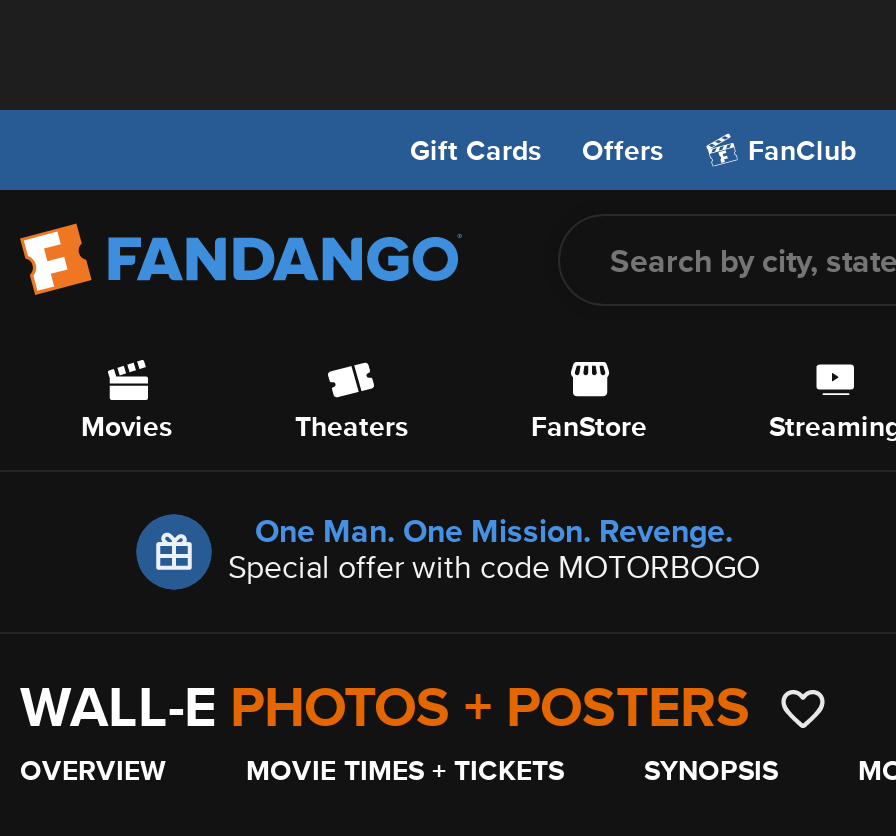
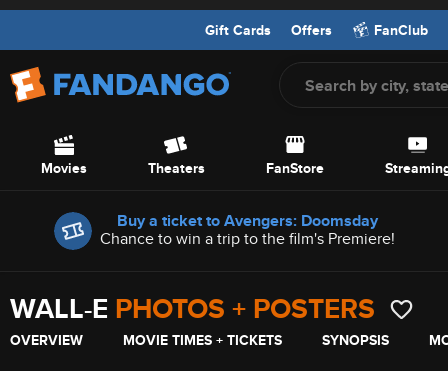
[108,508,760,590] [image] | One Man. One Mission. Revenge. | Special offer with code MOTORBOGO -> [53,209,394,251] [image] | Buy a ticket to Avengers: Doomsday | Chance to win a trip to the film's Premiere!

